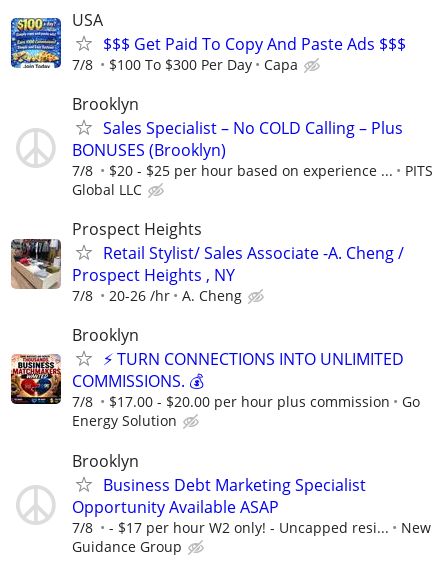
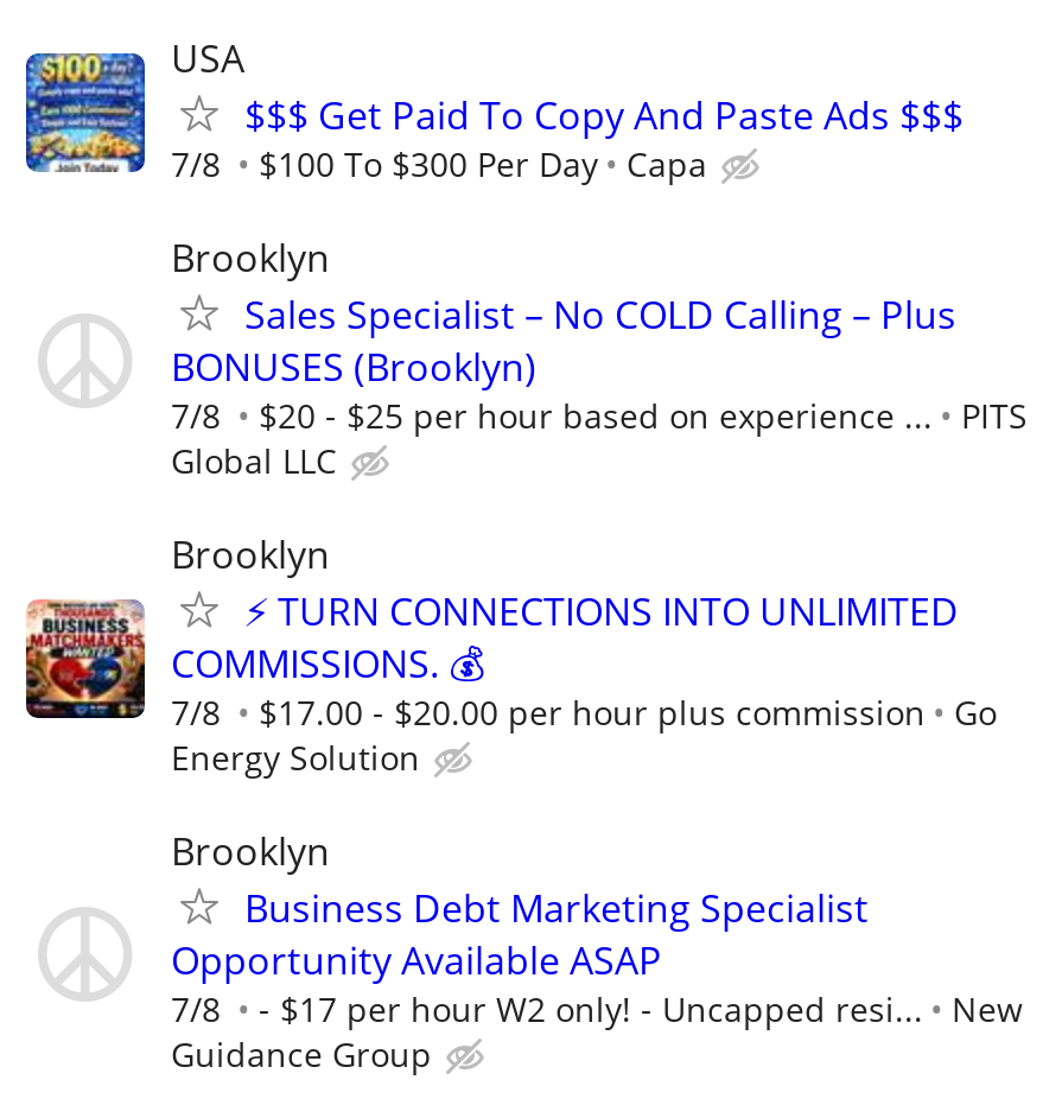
[10,218,404,305] [image] | Prospect Heights | Retail Stylist/ Sales Associate -A. Cheng / | Prospect Heights , NY | 7/8 | 20-26 /hr | A. Cheng -> none

